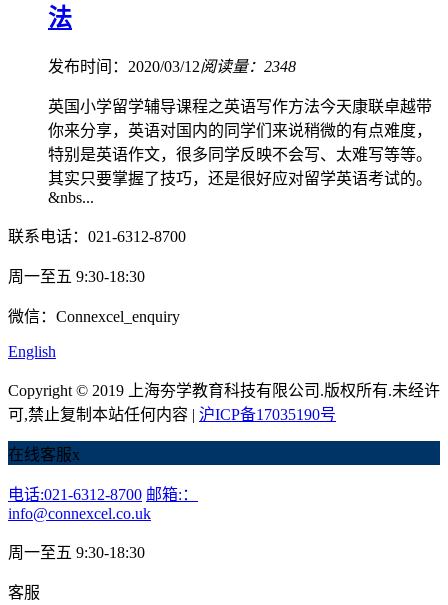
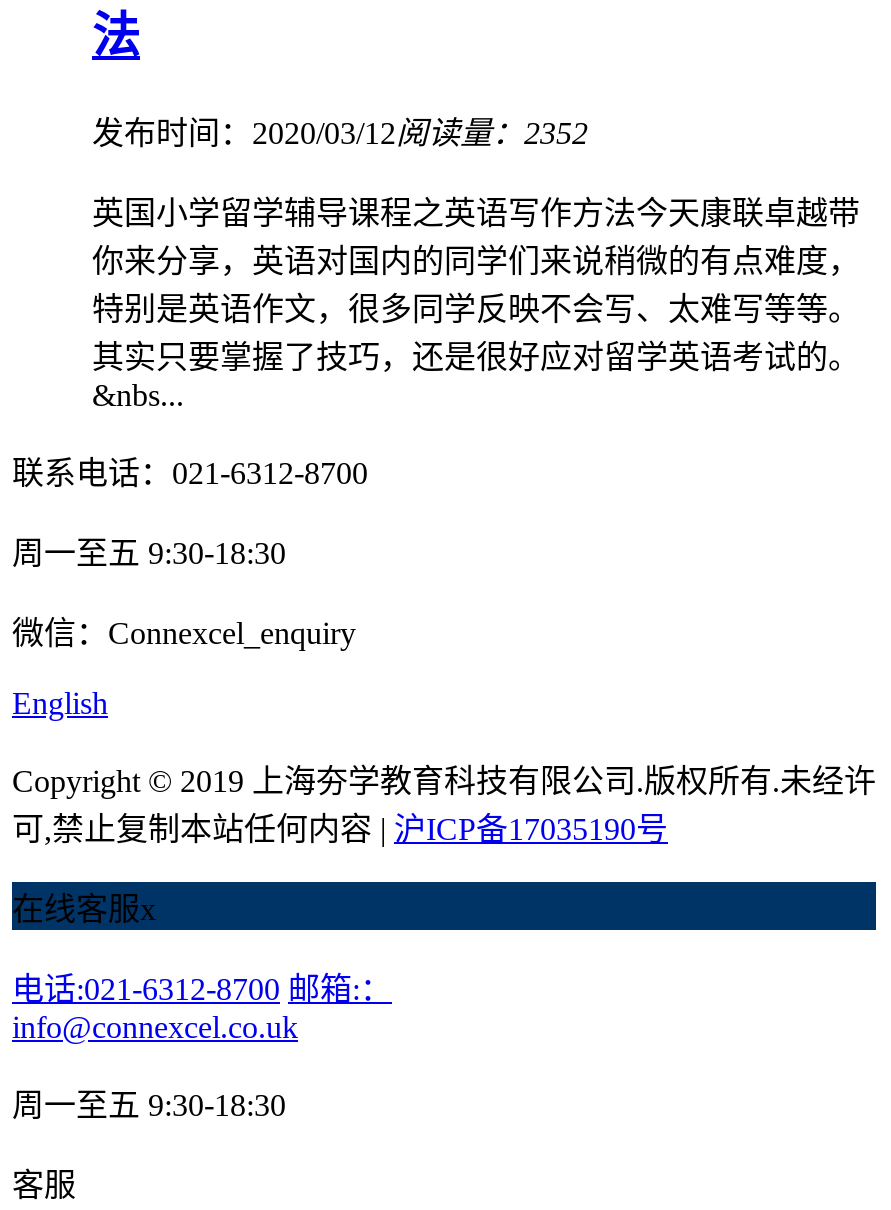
[48,58,296,75] 发布时间：2020/03/12阅读量：2348 -> [92,115,588,149] 发布时间：2020/03/12阅读量：2352

